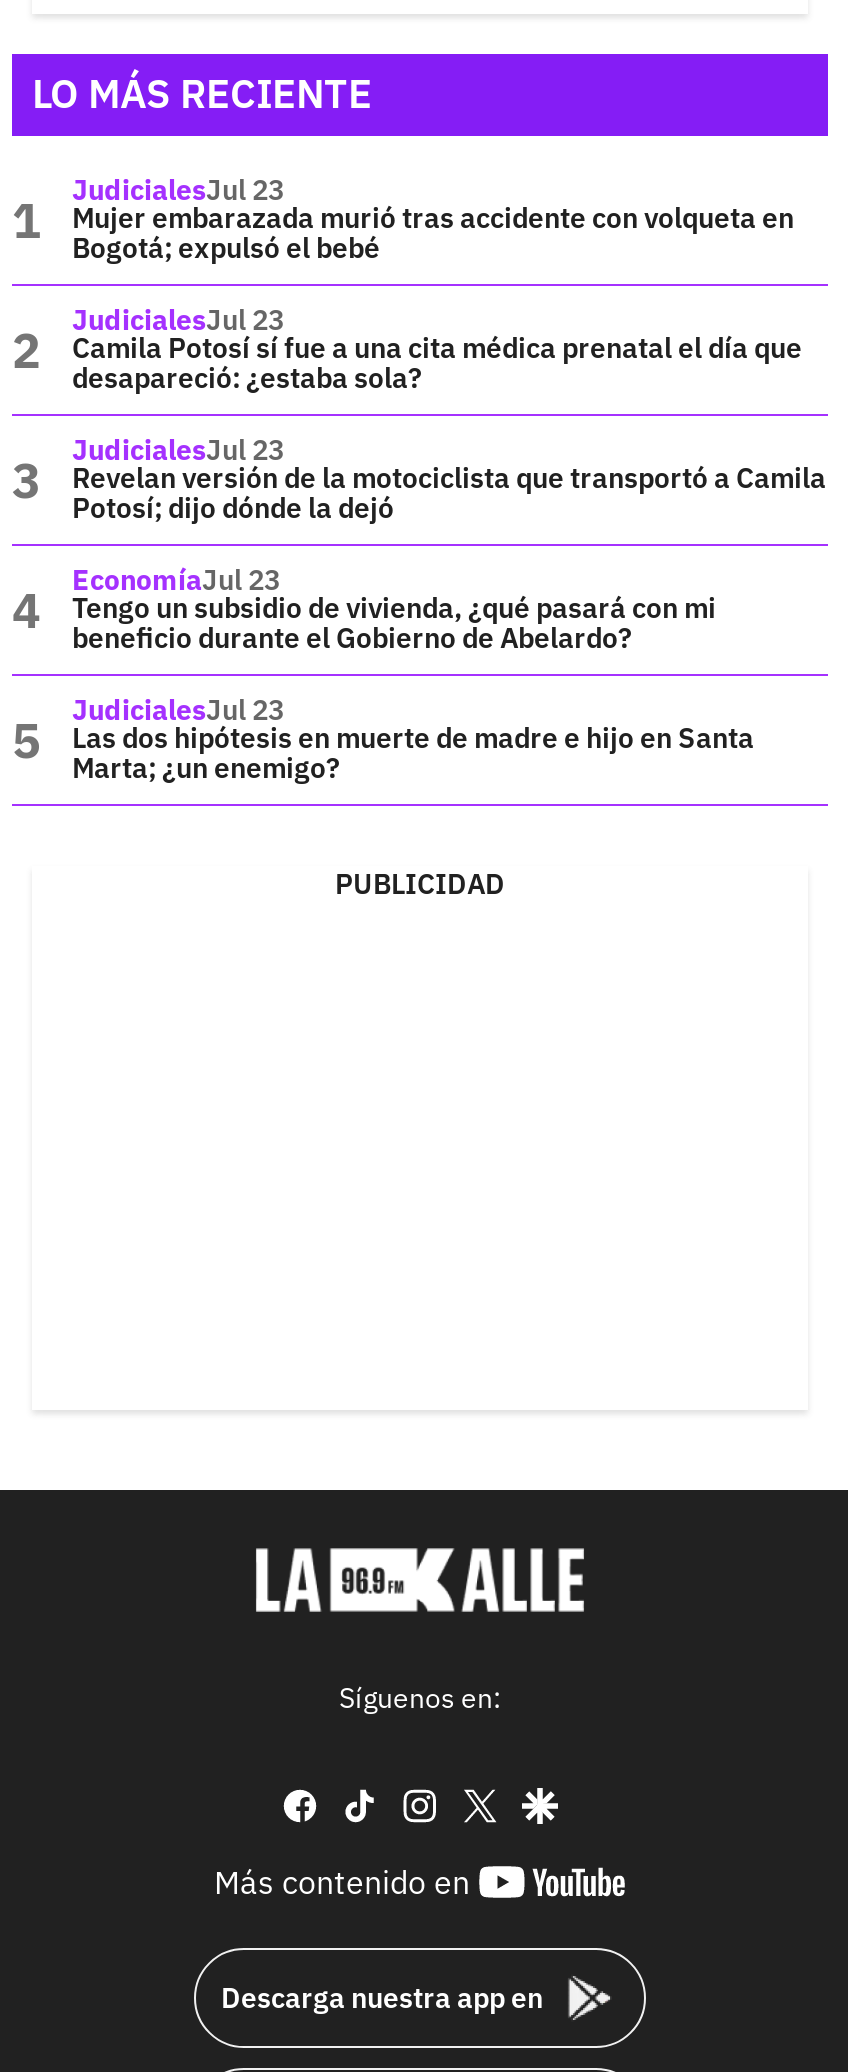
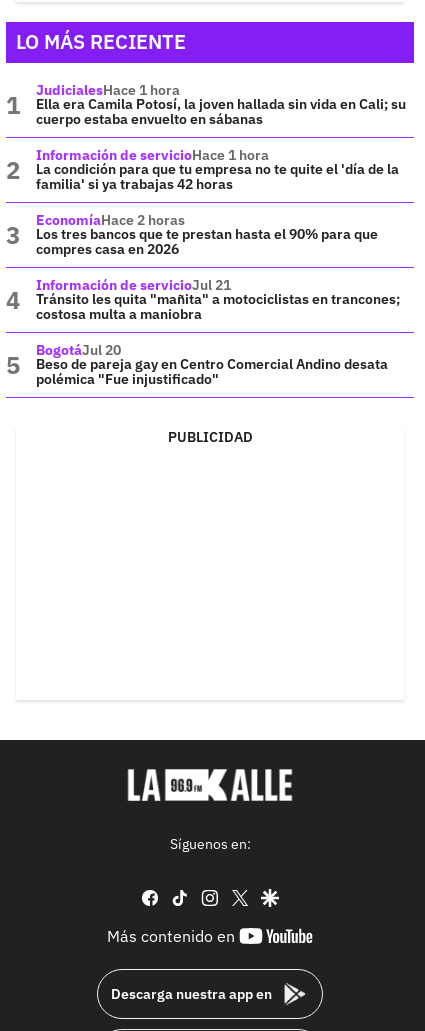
[72,172,794,266] JudicialesJul 23 | Mujer embarazada murió tras accidente con volqueta en | Bogotá; expulsó el bebé -> [36,81,406,128] JudicialesHace 1 hora | Ella era Camila Potosí, la joven hallada sin vida en Cali; su | cuerpo estaba envuelto en sábanas
[72,302,802,396] JudicialesJul 23 | Camila Potosí sí fue a una cita médica prenatal el día que | desapareció: ¿estaba sola? -> [36,146,399,193] Información de servicioHace 1 hora | La condición para que tu empresa no te quite el 'día de la | familia' si ya trabajas 42 horas
[72,432,826,526] JudicialesJul 23 | Revelan versión de la motociclista que transportó a Camila | Potosí; dijo dónde la dejó -> [36,211,378,258] EconomíaHace 2 horas | Los tres bancos que te prestan hasta el 90% para que | compres casa en 2026
[72,562,716,656] EconomíaJul 23 | Tengo un subsidio de vivienda, ¿qué pasará con mi | beneficio durante el Gobierno de Abelardo? -> [36,276,400,323] Información de servicioJul 21 | Tránsito les quita "mañita" a motociclistas en trancones; | costosa multa a maniobra
[72,692,754,786] JudicialesJul 23 | Las dos hipótesis en muerte de madre e hijo en Santa | Marta; ¿un enemigo? -> [36,341,388,388] BogotáJul 20 | Beso de pareja gay en Centro Comercial Andino desata | polémica "Fue injustificado"

